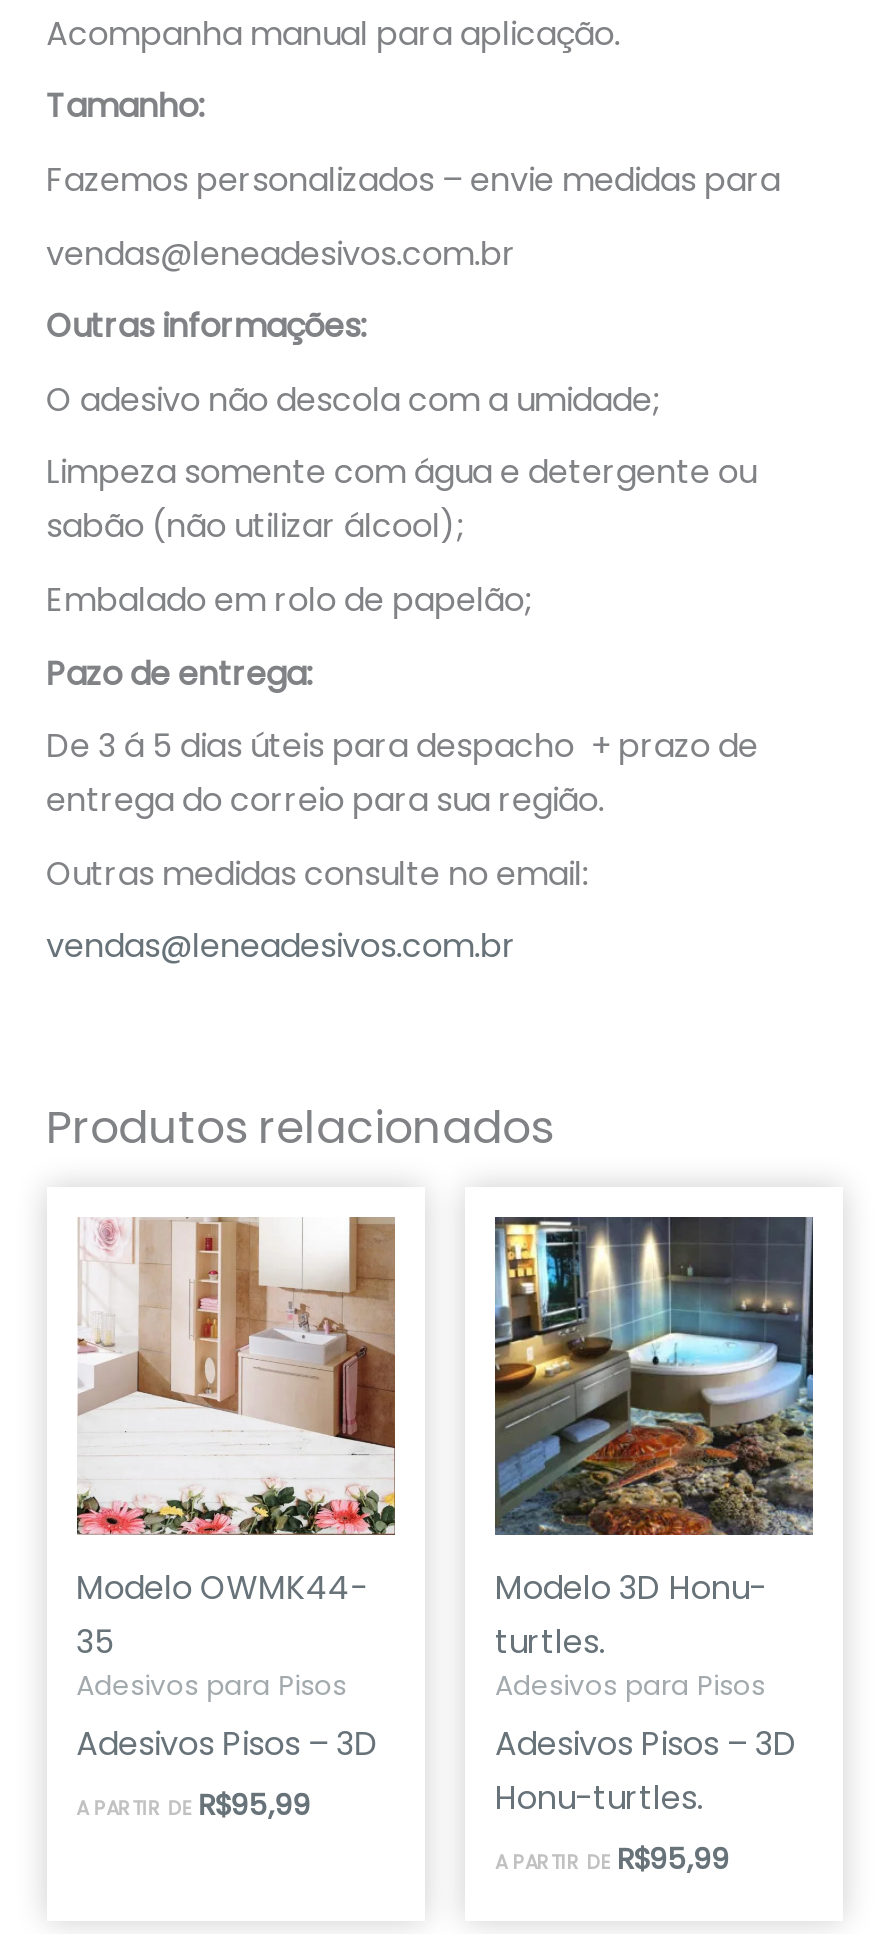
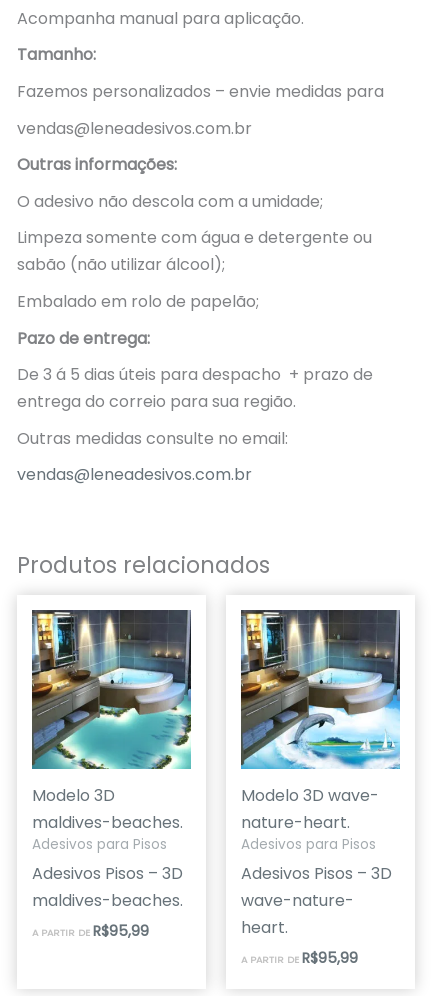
[75,1215,397,1665] [image] | Modelo OWMK44- | 35 -> [31,609,192,834] [image] | Modelo 3D | maldives-beaches.
[495,1387,815,1665] [image] | Modelo 3D Honu- | turtles. -> [241,695,401,834] [image] | Modelo 3D wave- | nature-heart.
none -> [32,889,183,912] maldives-beaches.
[495,1775,703,1821] Honu-turtles. -> [241,889,354,939] wave-nature- | heart.

